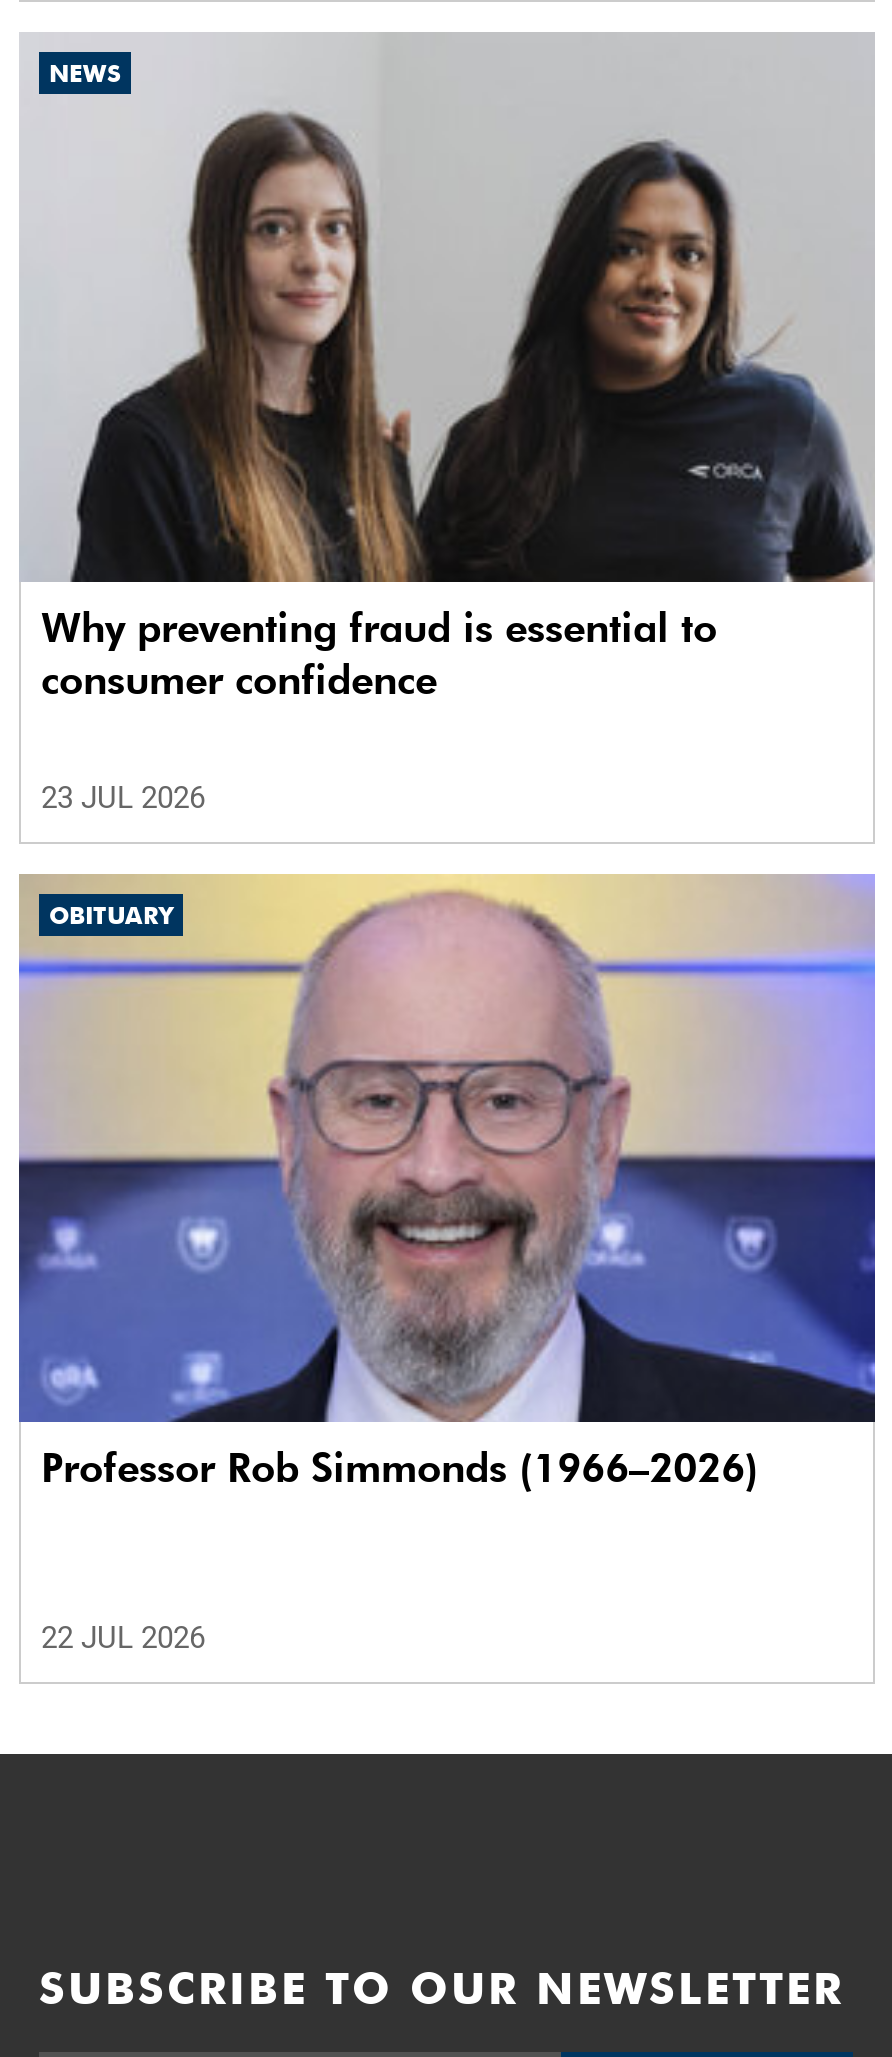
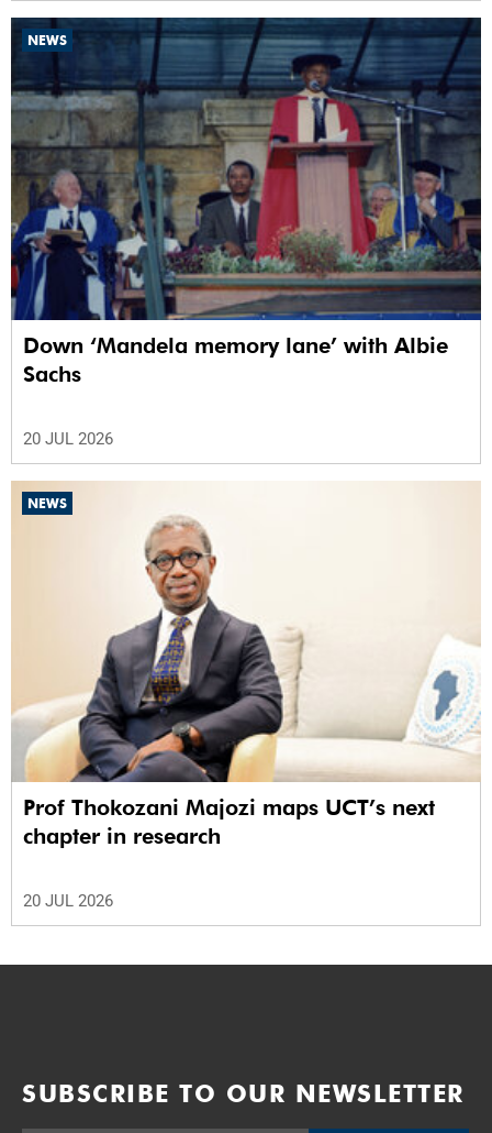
[19,32,875,703] [image] | Why preventing fraud is essential to | consumer confidence -> [10,16,482,387] [image] | Down ‘Mandela memory lane’ with Albie | Sachs
[41,779,205,815] 23 JUL 2026 -> [23,428,113,448] 20 JUL 2026
[17,874,877,1424] [image] | OBITUARY -> [11,482,481,783] [image] | NEWS
[41,1443,759,1491] Professor Rob Simmonds (1966–2026) -> [23,794,435,849] Prof Thokozani Majozi maps UCT’s next | chapter in research
[41,1619,205,1655] 22 JUL 2026 -> [23,891,113,910] 20 JUL 2026

